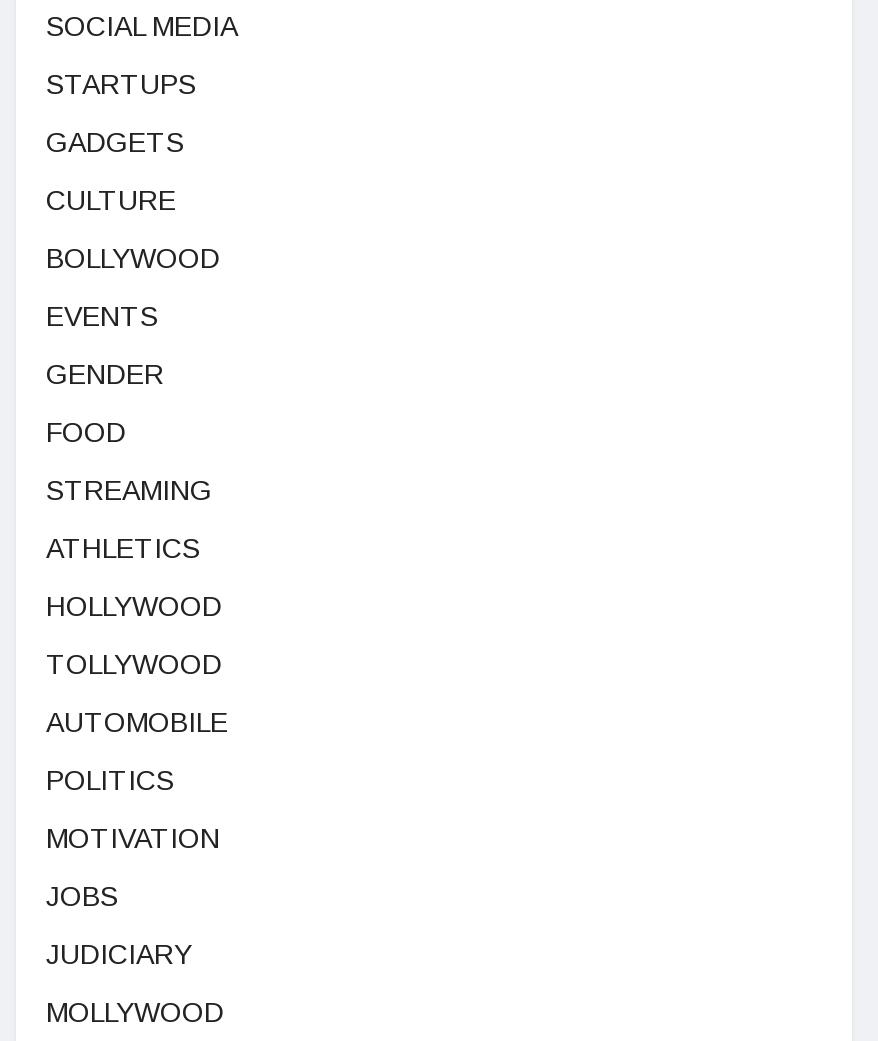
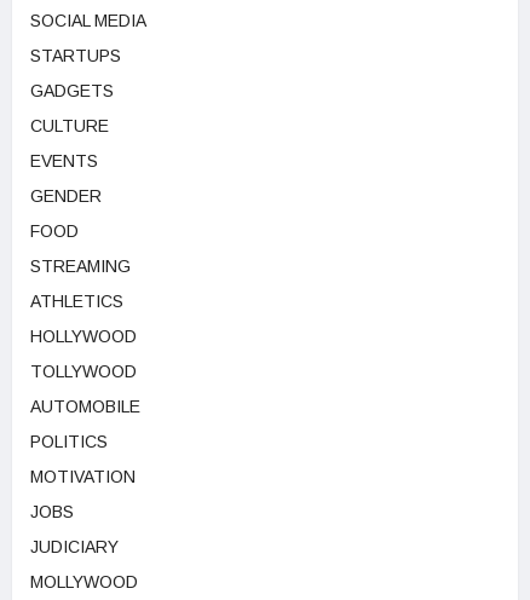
[46,242,220,274] BOLLYWOOD -> none

